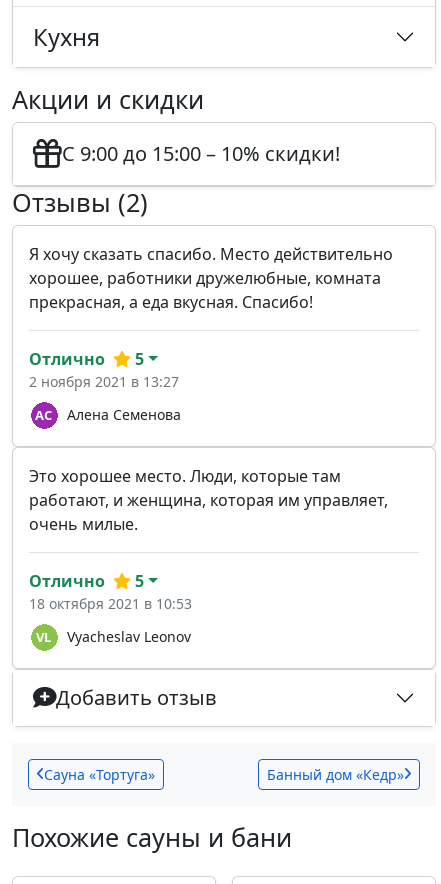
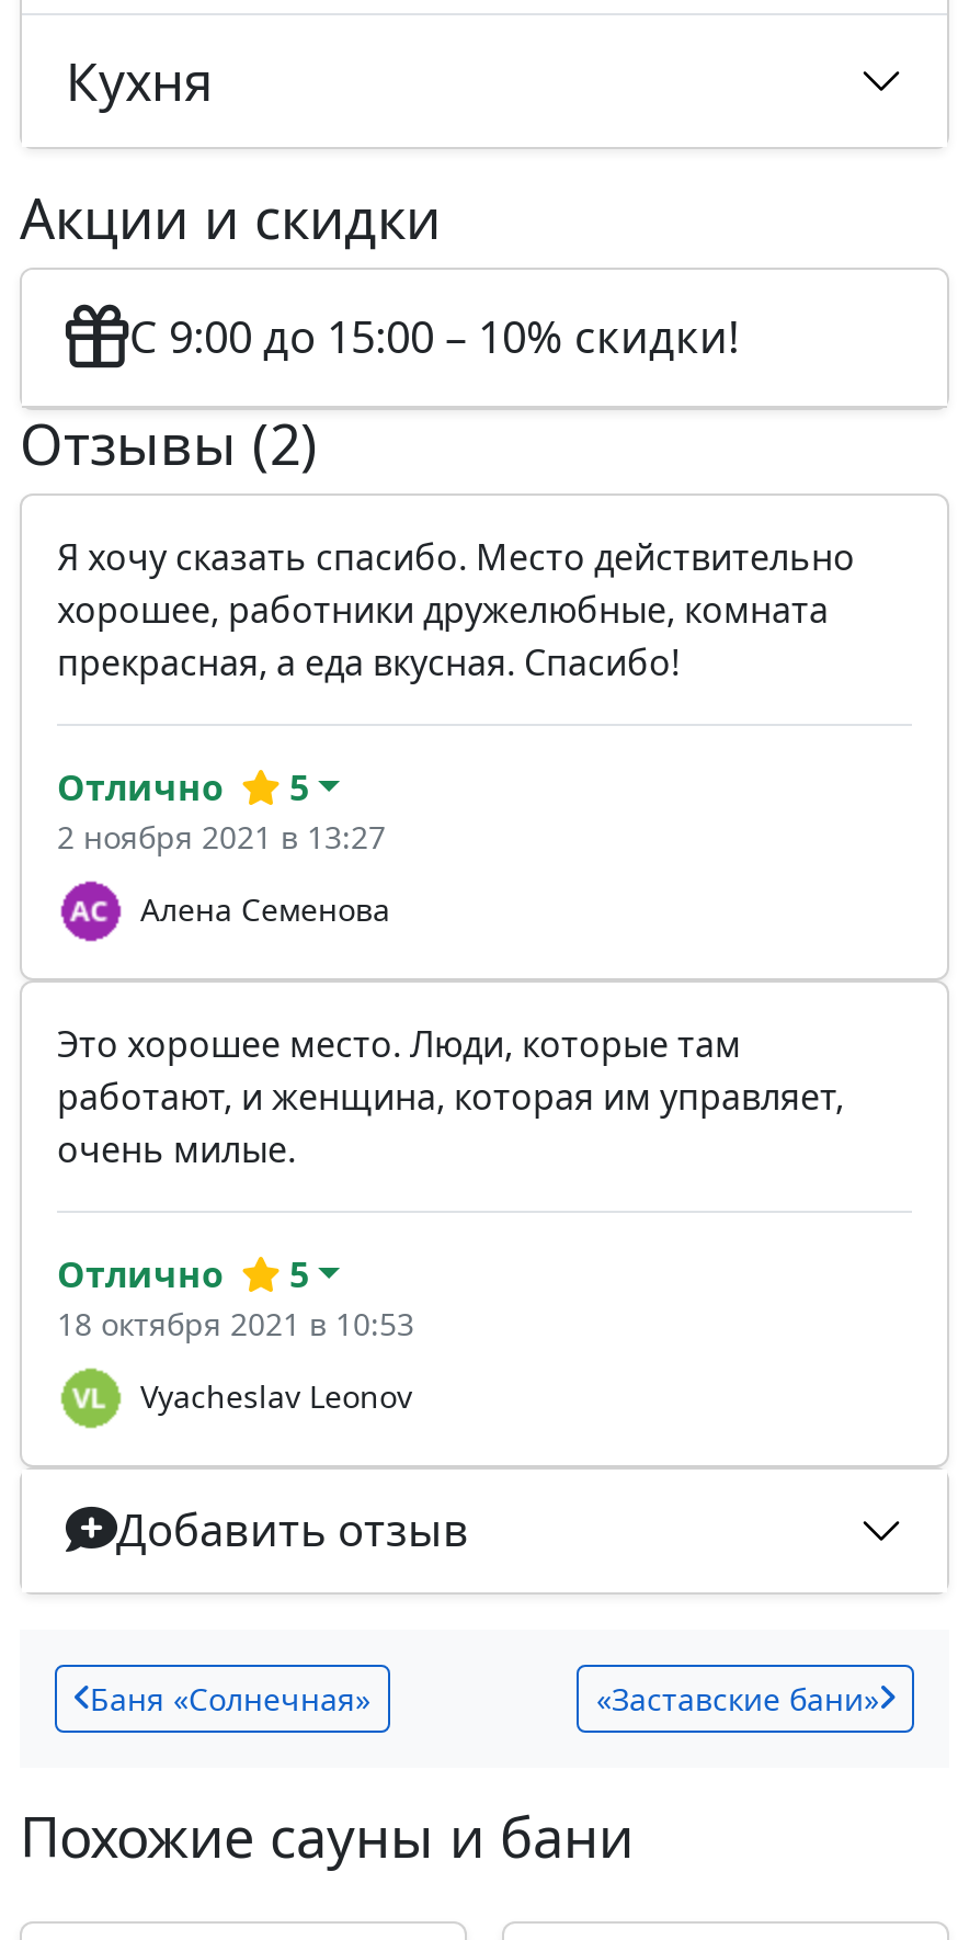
[44,765,404,784] Сауна «Тортуга» | Банный дом «Кедр» -> [90,1677,879,1719] Баня «Солнечная» | «Заставские бани»

